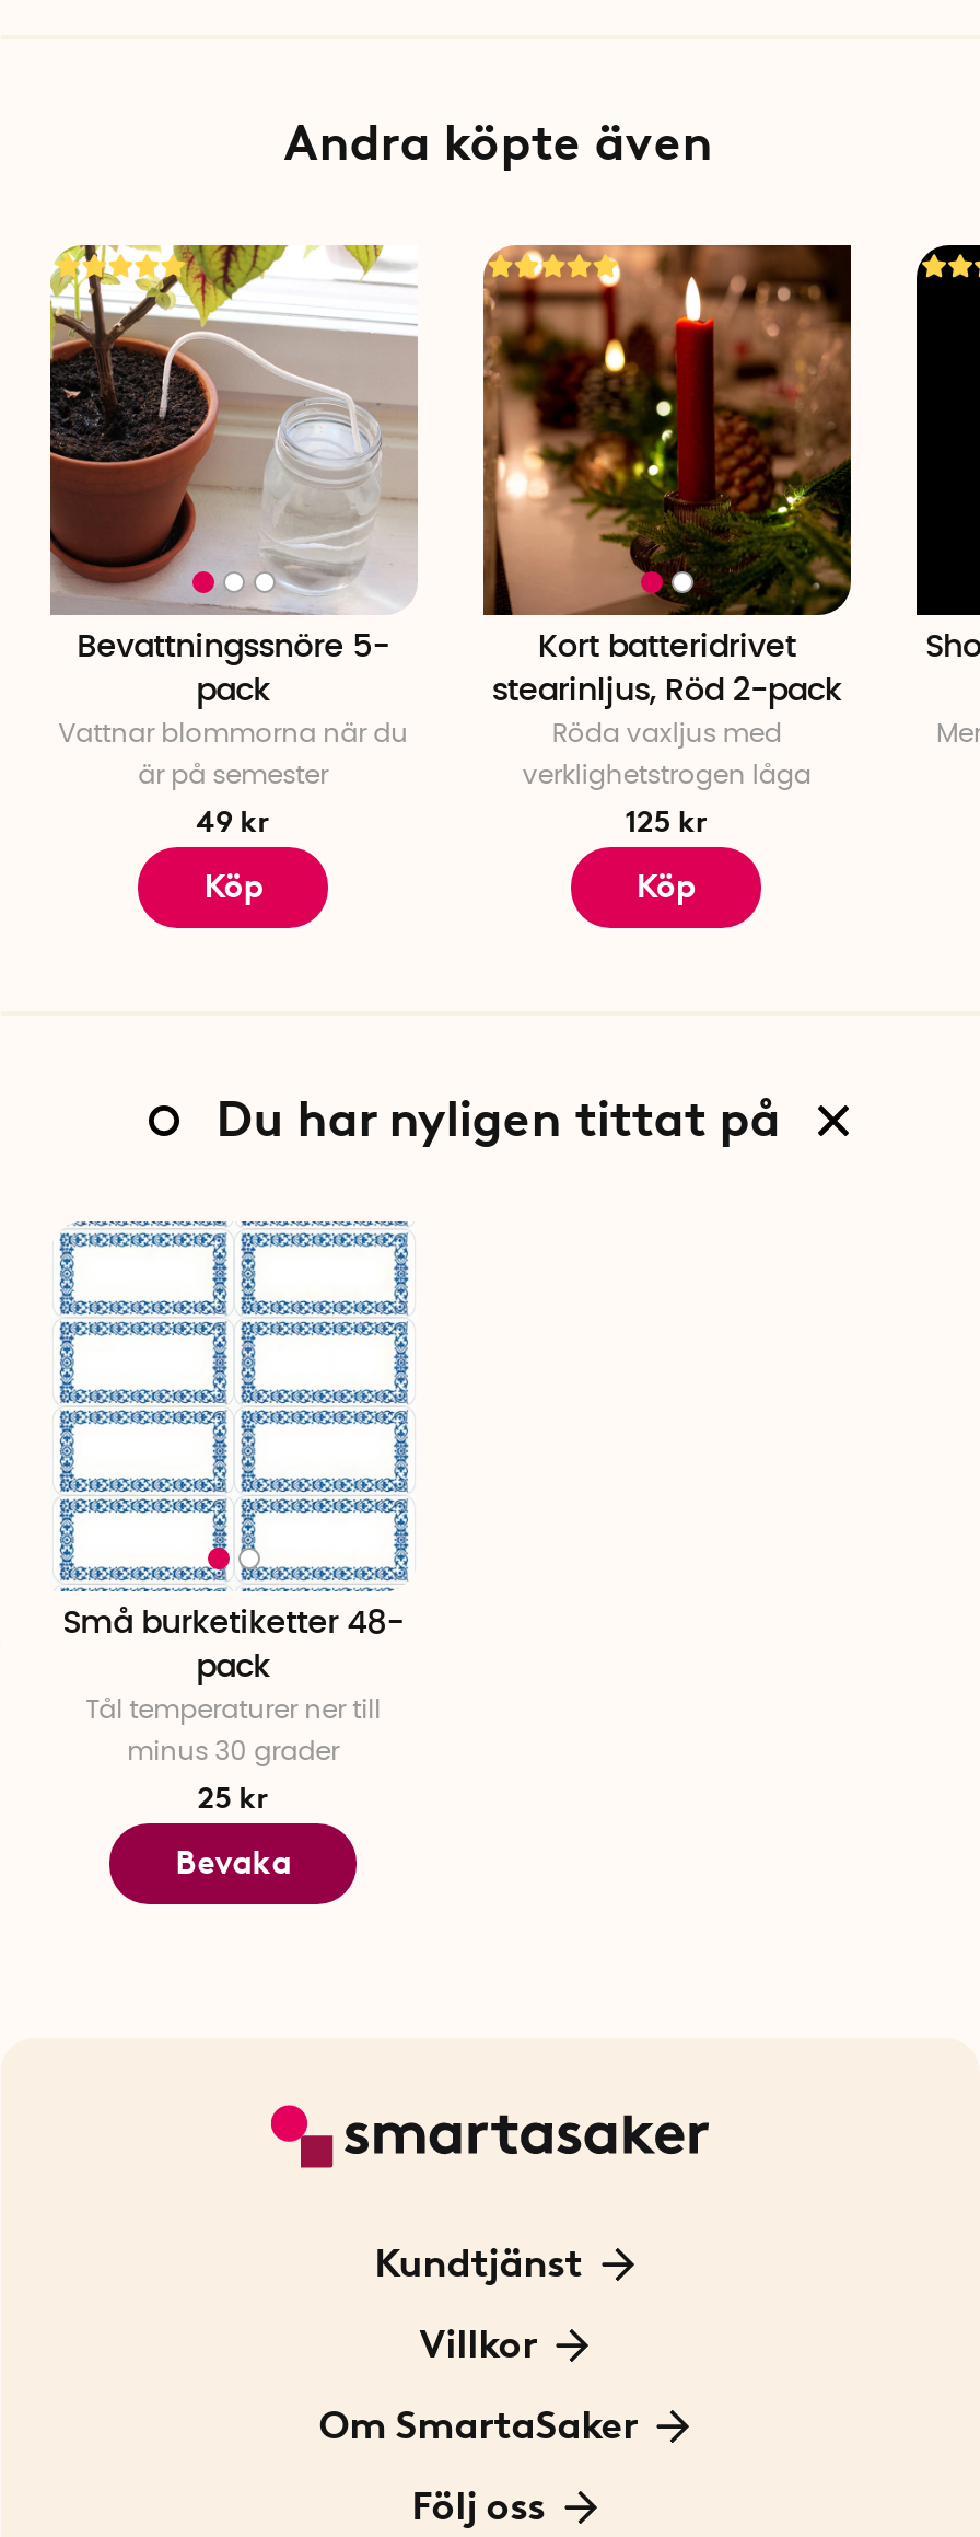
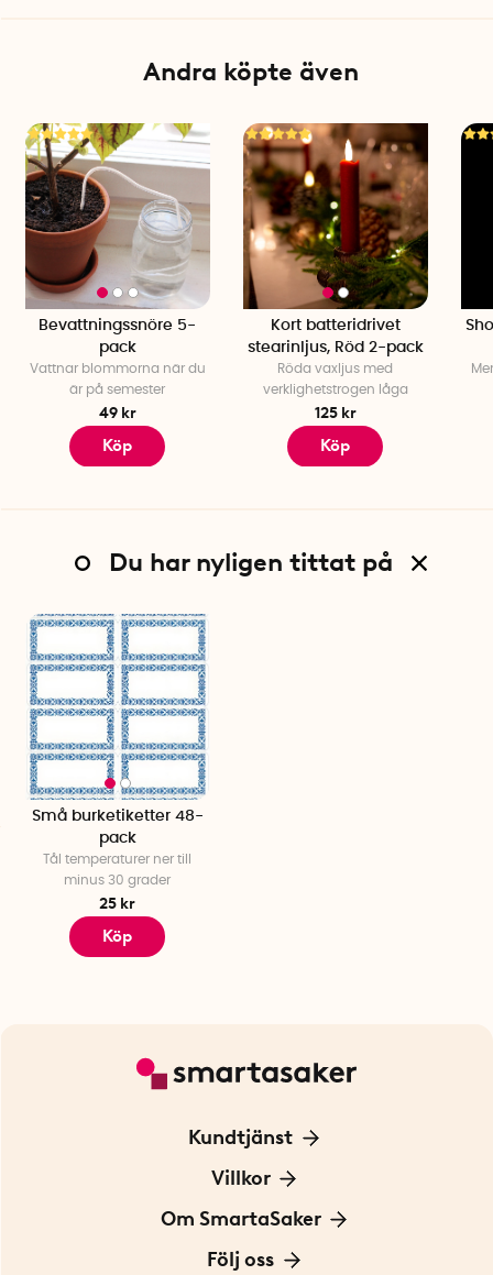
[175,1843,291,1883] Bevaka -> [102,926,132,946] Köp

